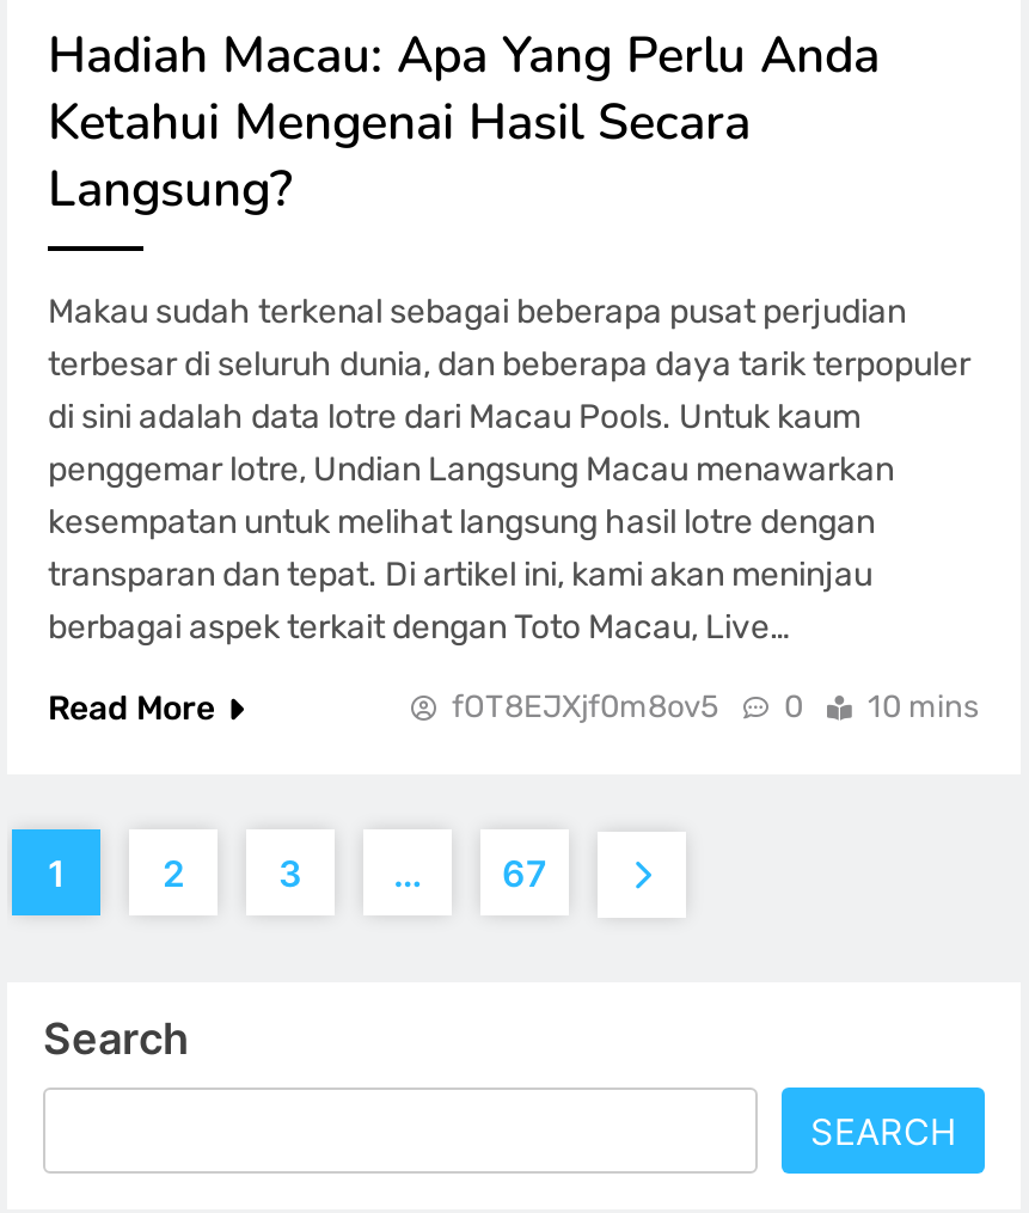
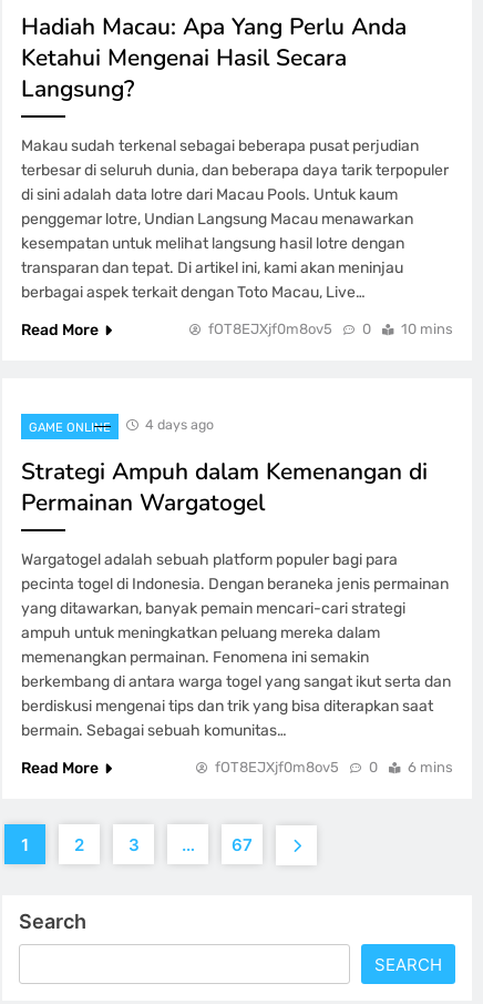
none -> [21,416,453,778] GAME ONLINE | 4 days ago | Strategi Ampuh dalam Kemenangan di | Permainan Wargatogel | Wargatogel adalah sebuah platform populer bagi para | pecinta togel di Indonesia. Dengan beraneka jenis permainan | yang ditawarkan, banyak pemain mencari-cari strategi | ampuh untuk meningkatkan peluang mereka dalam | memenangkan permainan. Fenomena ini semakin | berkembang di antara warga togel yang sangat ikut serta dan | berdiskusi mengenai tips dan trik yang bisa diterapkan saat | bermain. Sebagai sebuah komunitas… | Read More | fOT8EJXjf0m8ov5 | 0 | 6 mins

